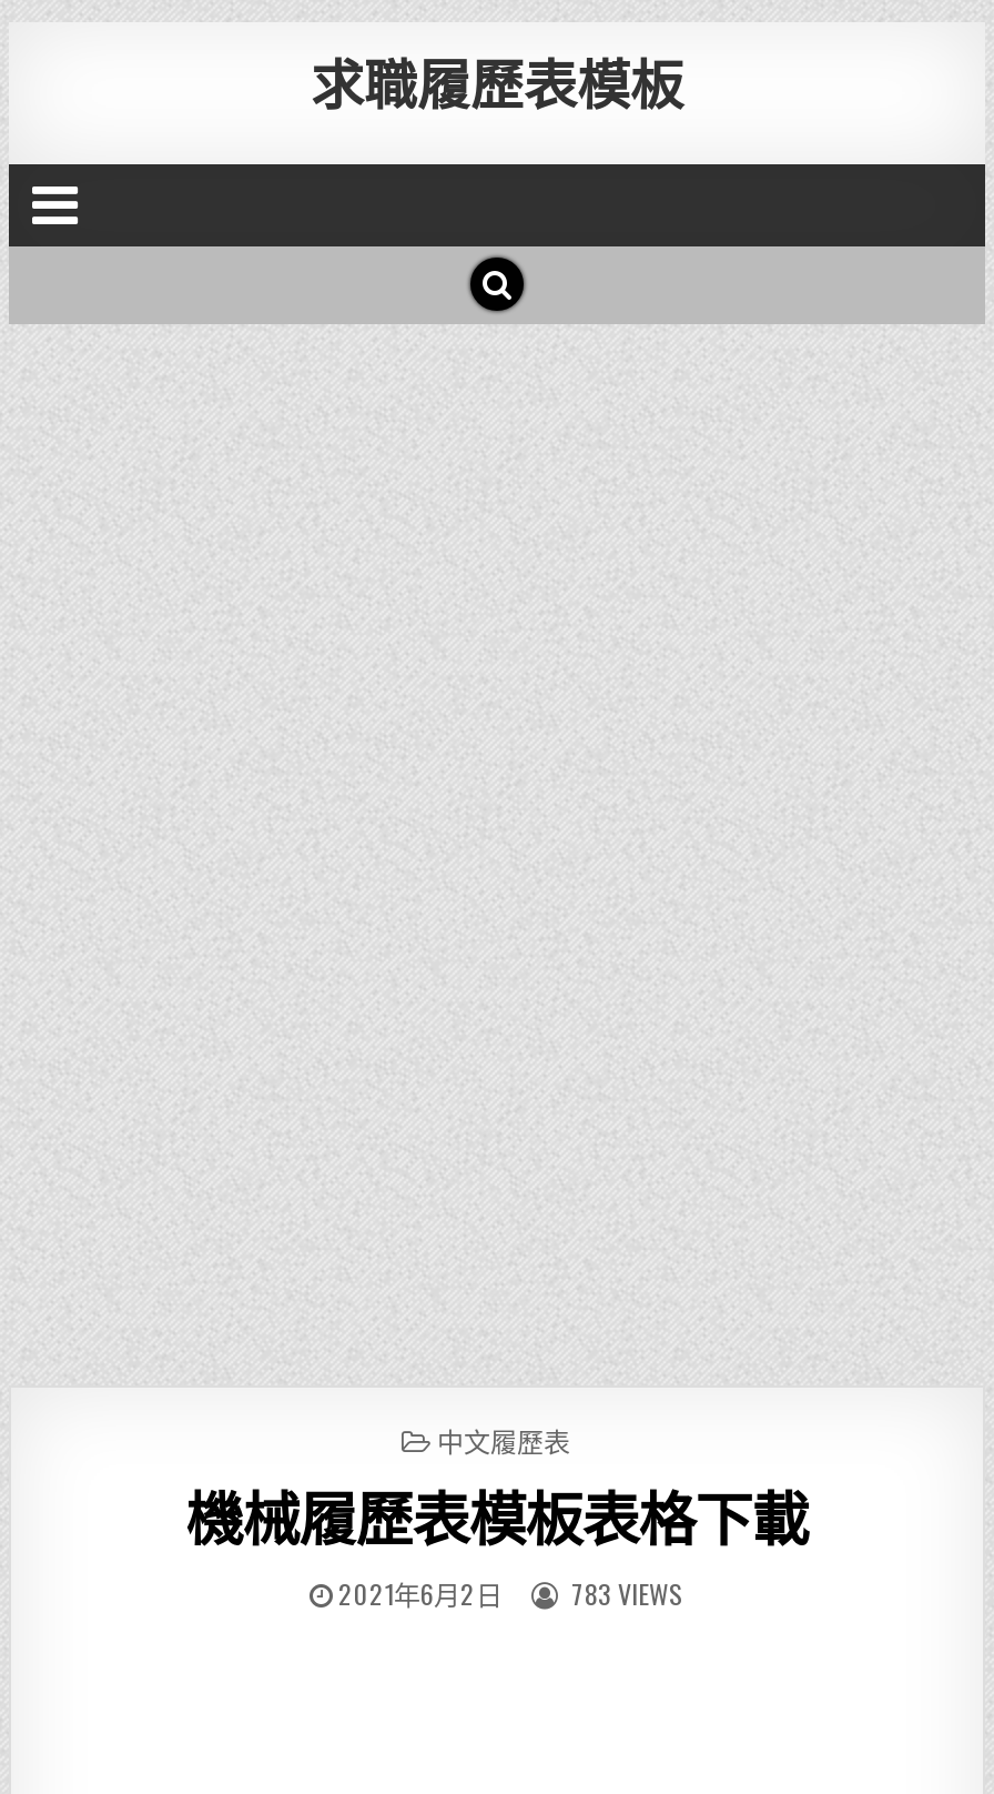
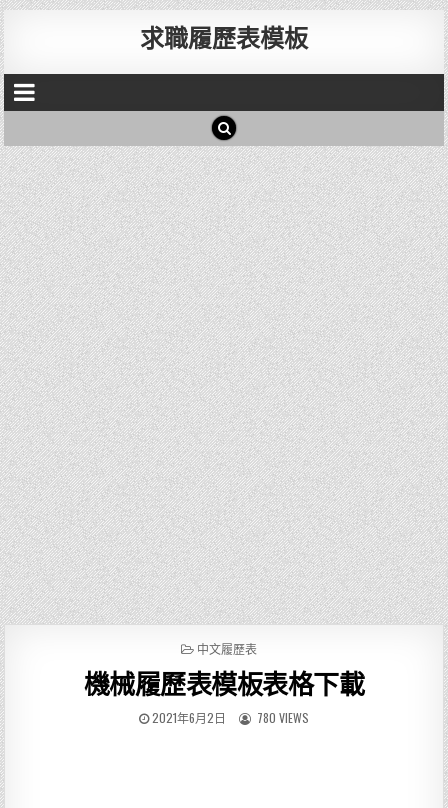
[558,1574,684,1612] 783 VIEWS -> [251,709,309,726] 780 VIEWS

